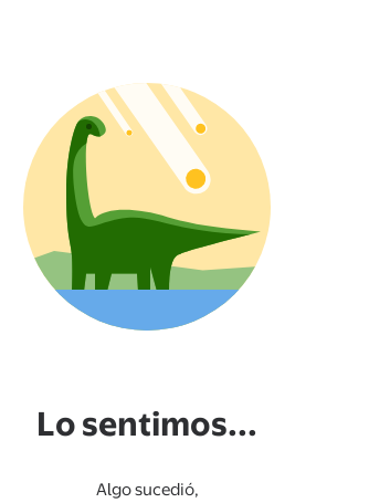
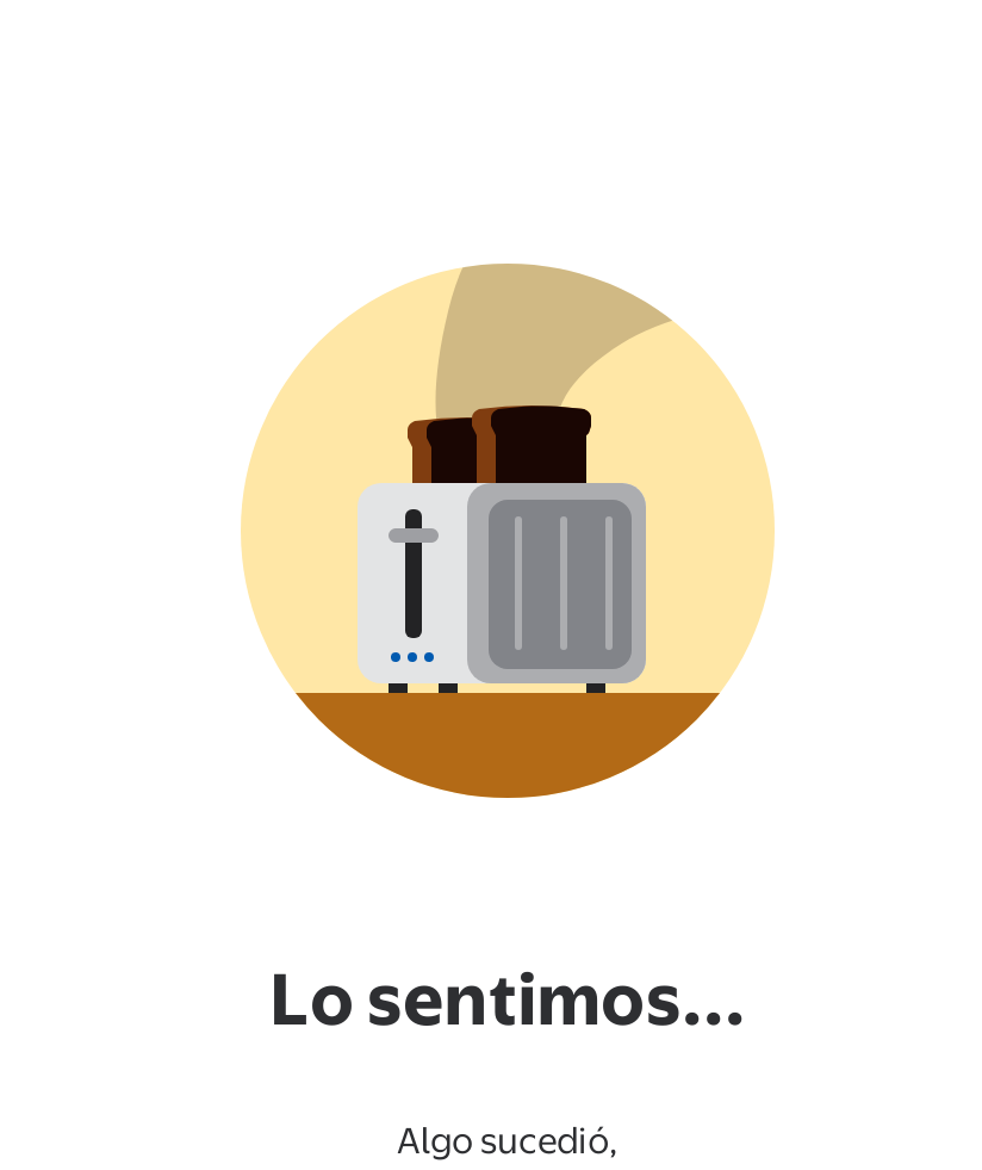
[34,84,260,332] [image] -> [267,264,746,800] [image]

